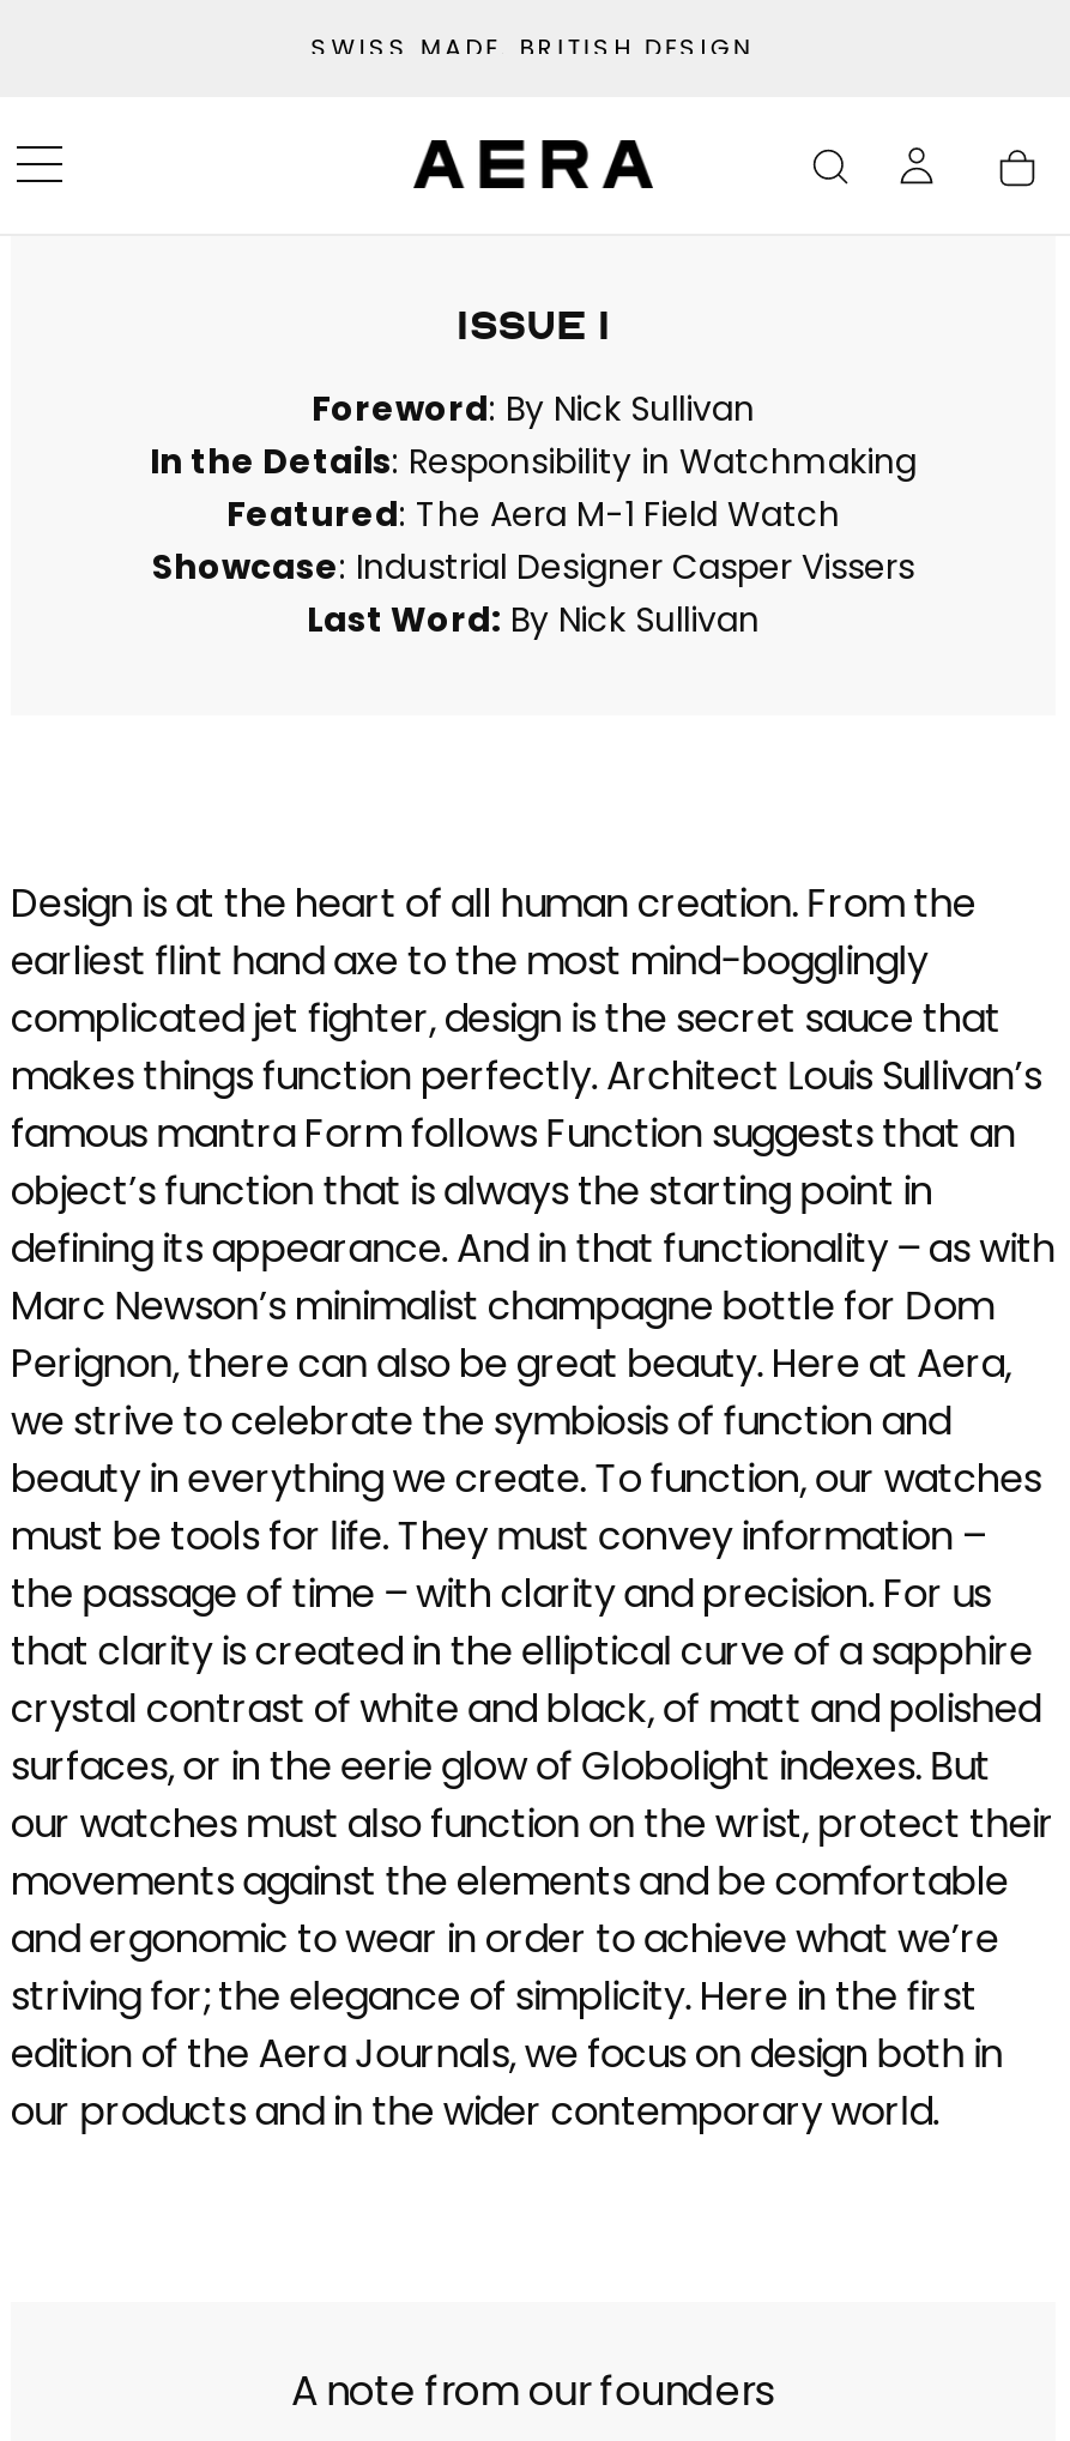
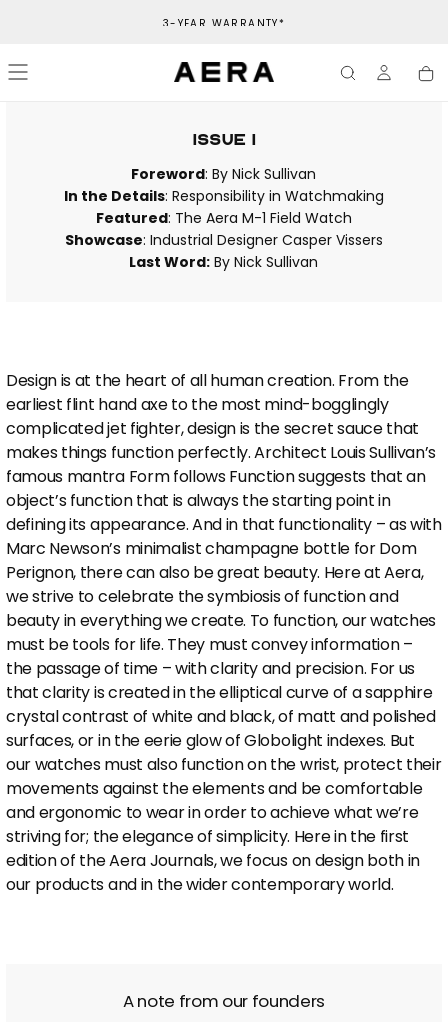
[311,30,755,66] SWISS MADE. BRITISH DESIGN -> [163,16,285,31] 3-YEAR WARRANTY*

